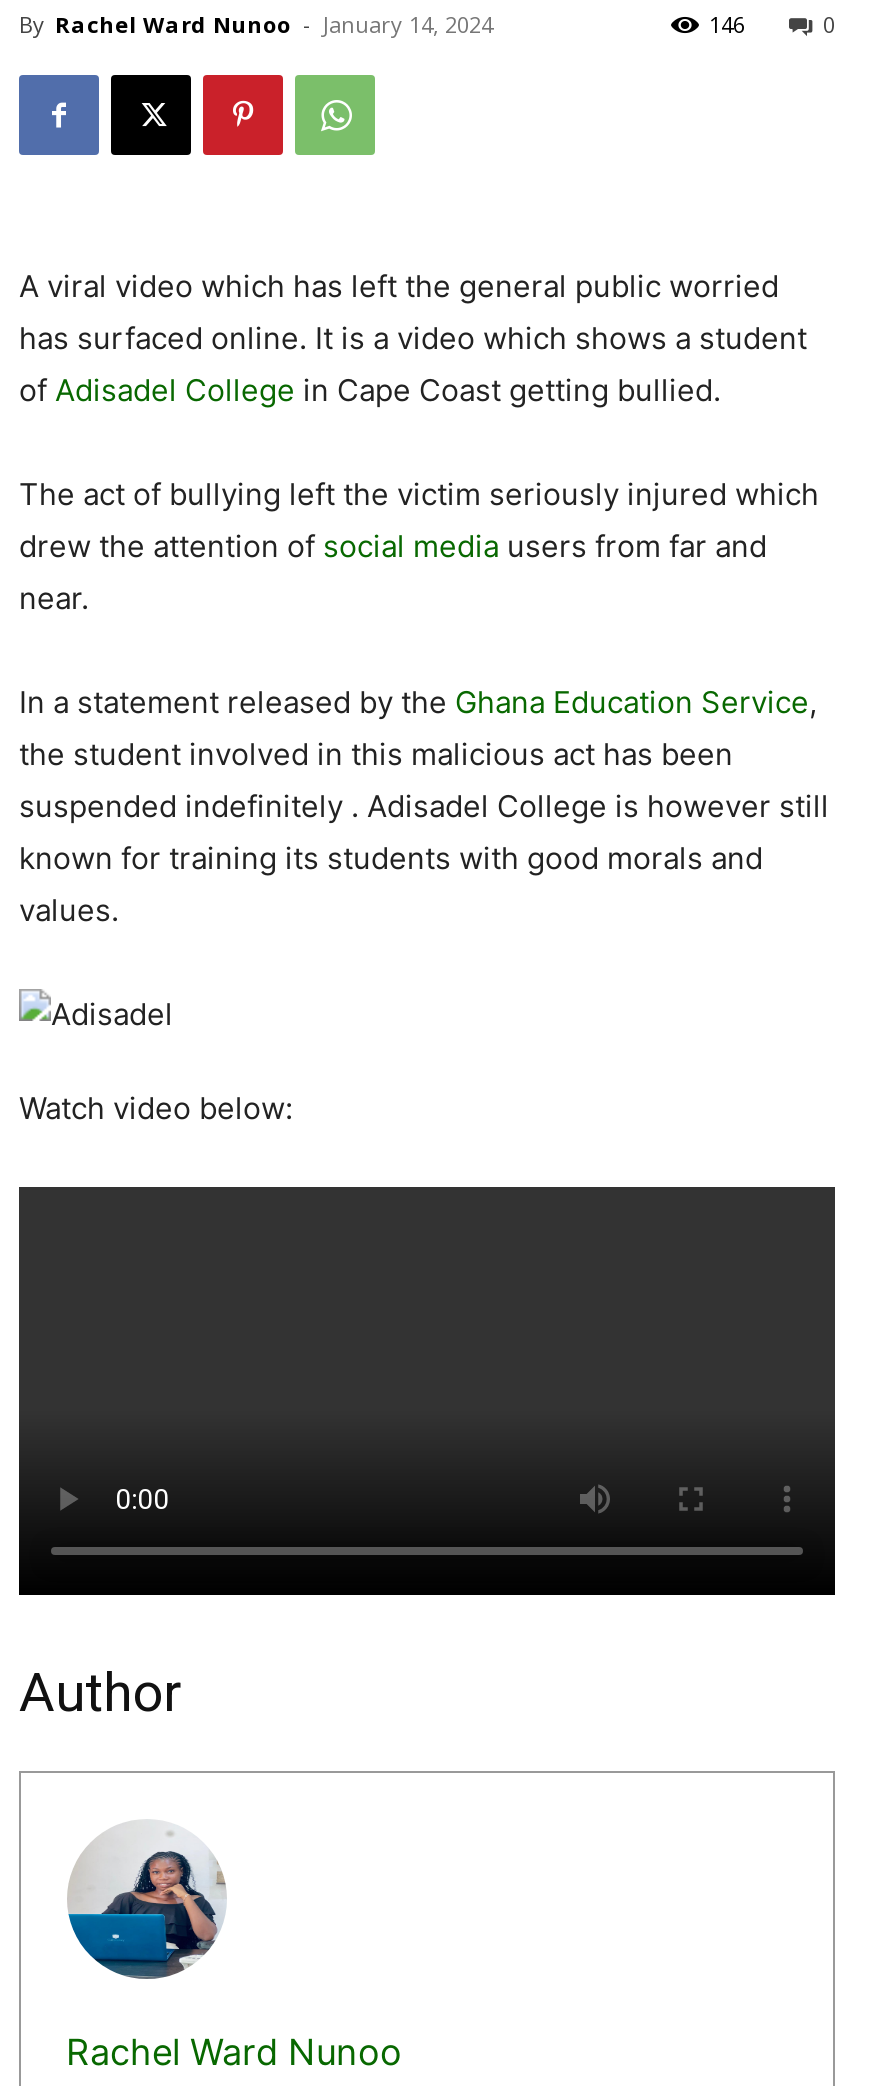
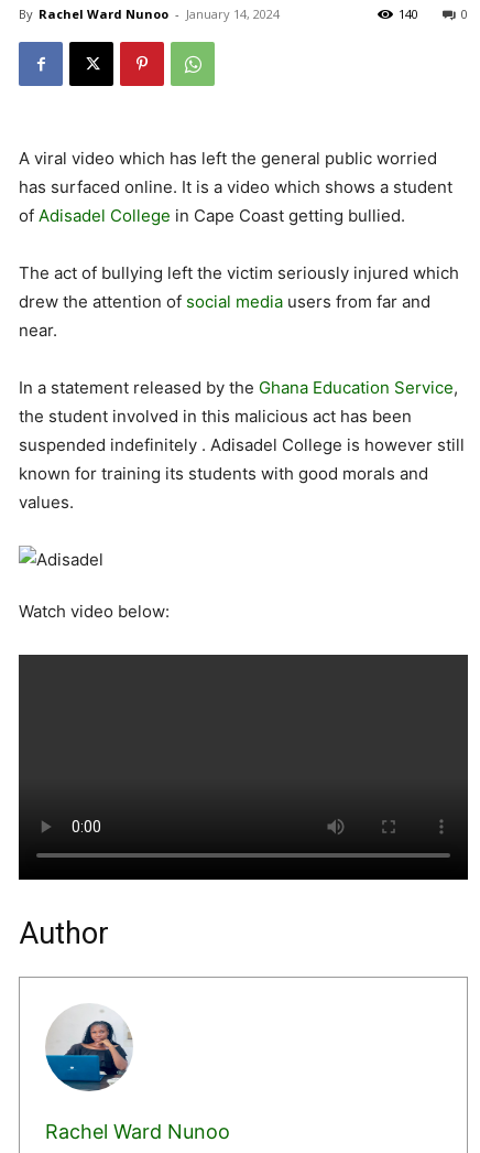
[709,9,745,39] 146 -> [399,6,418,22] 140

